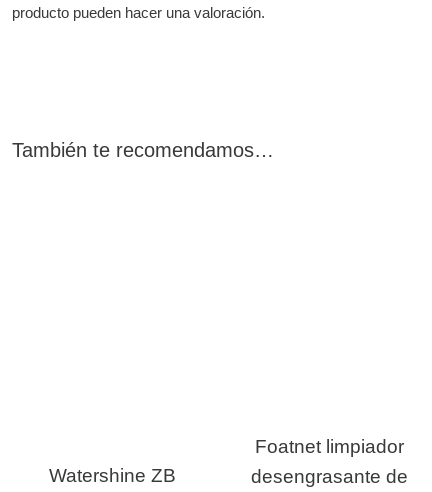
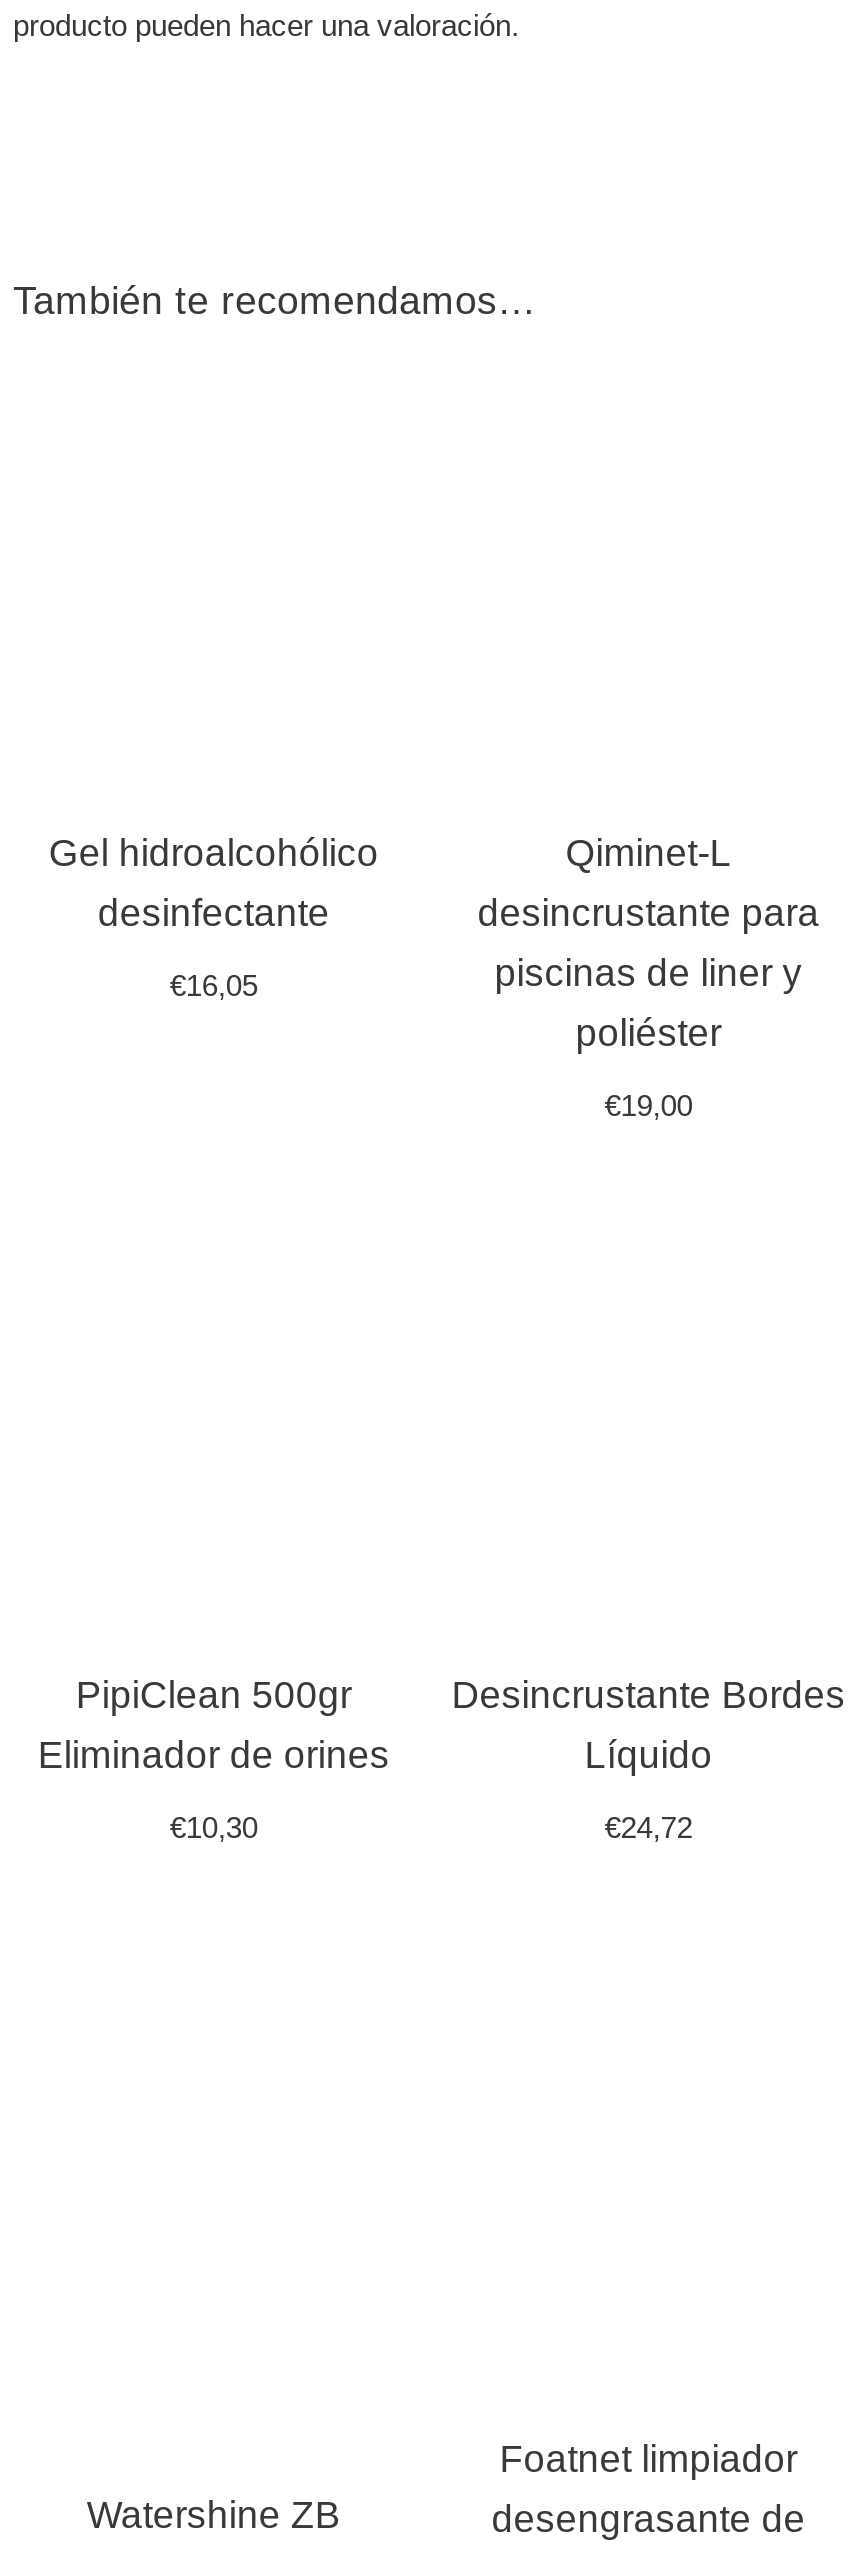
none -> [38,1674,390,1845] PipiClean 500gr | Eliminador de orines | €10,30
none -> [49,831,379,1002] Gel hidroalcohólico | desinfectante | €16,05
none -> [451,1674,845,1845] Desincrustante Bordes | Líquido | €24,72
none -> [477,831,819,1122] Qiminet-L | desincrustante para | piscinas de liner y | poliéster | €19,00

